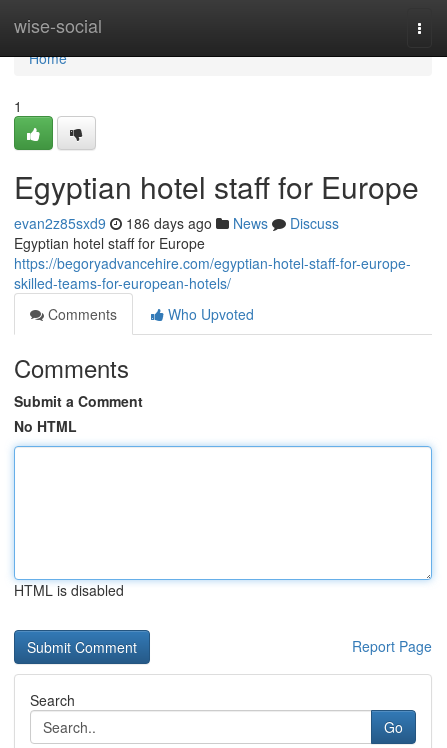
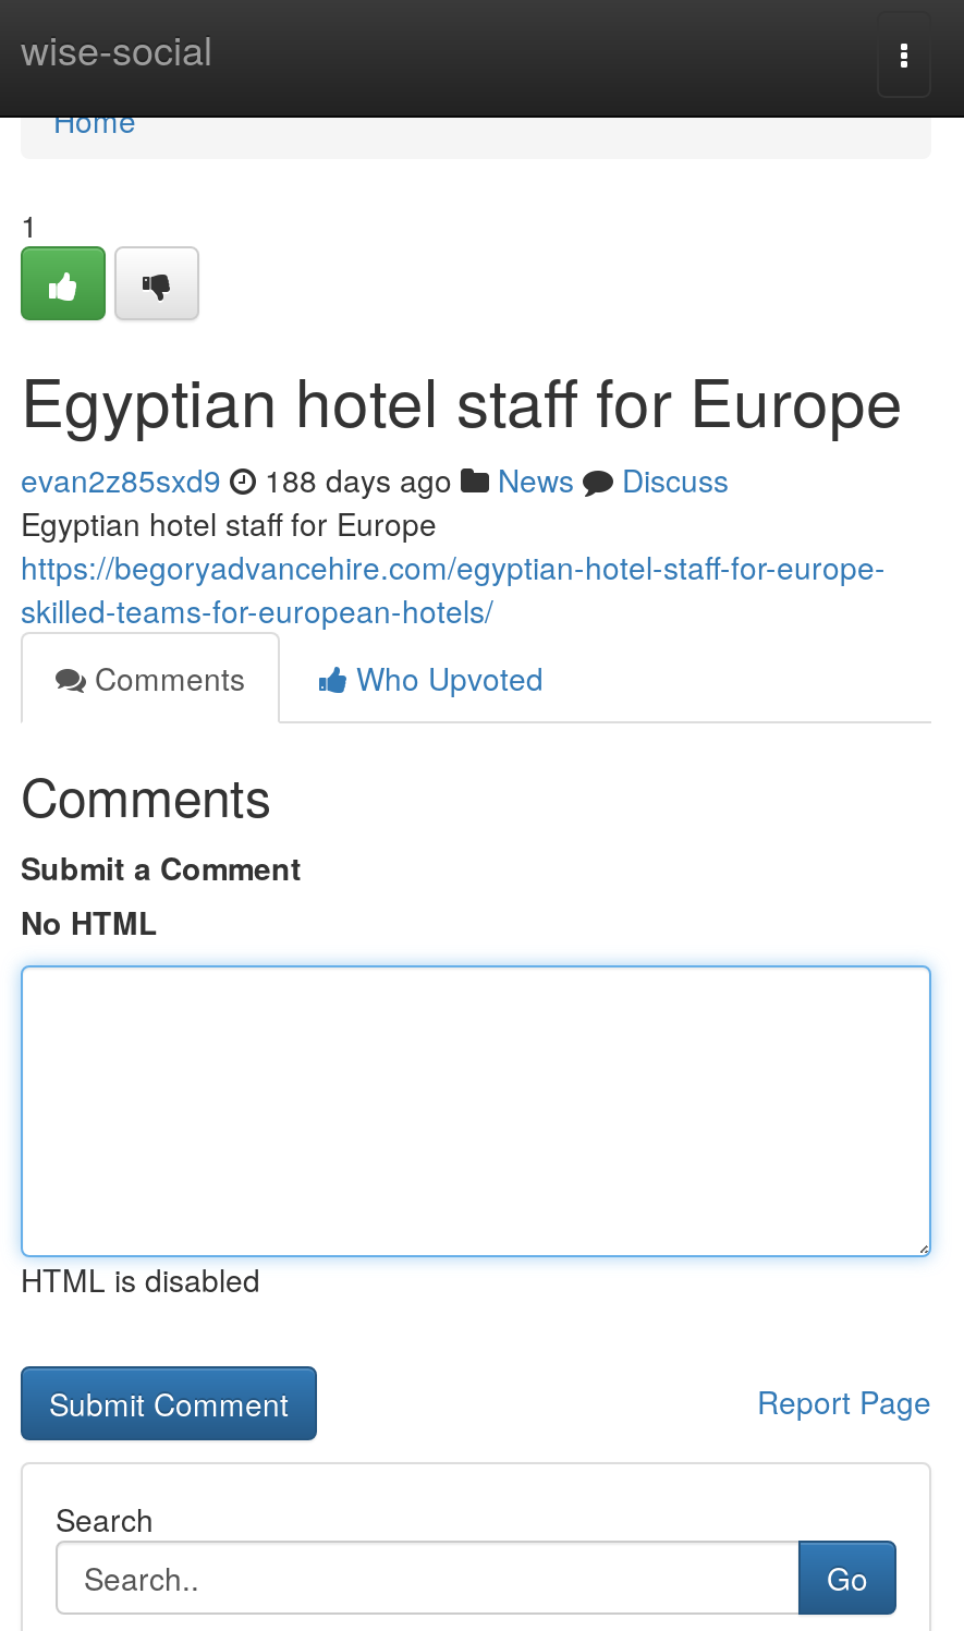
[14,213,339,233] evan2z85sxd9 186 days ago News Discuss -> [21,458,729,501] evan2z85sxd9 188 days ago News Discuss

